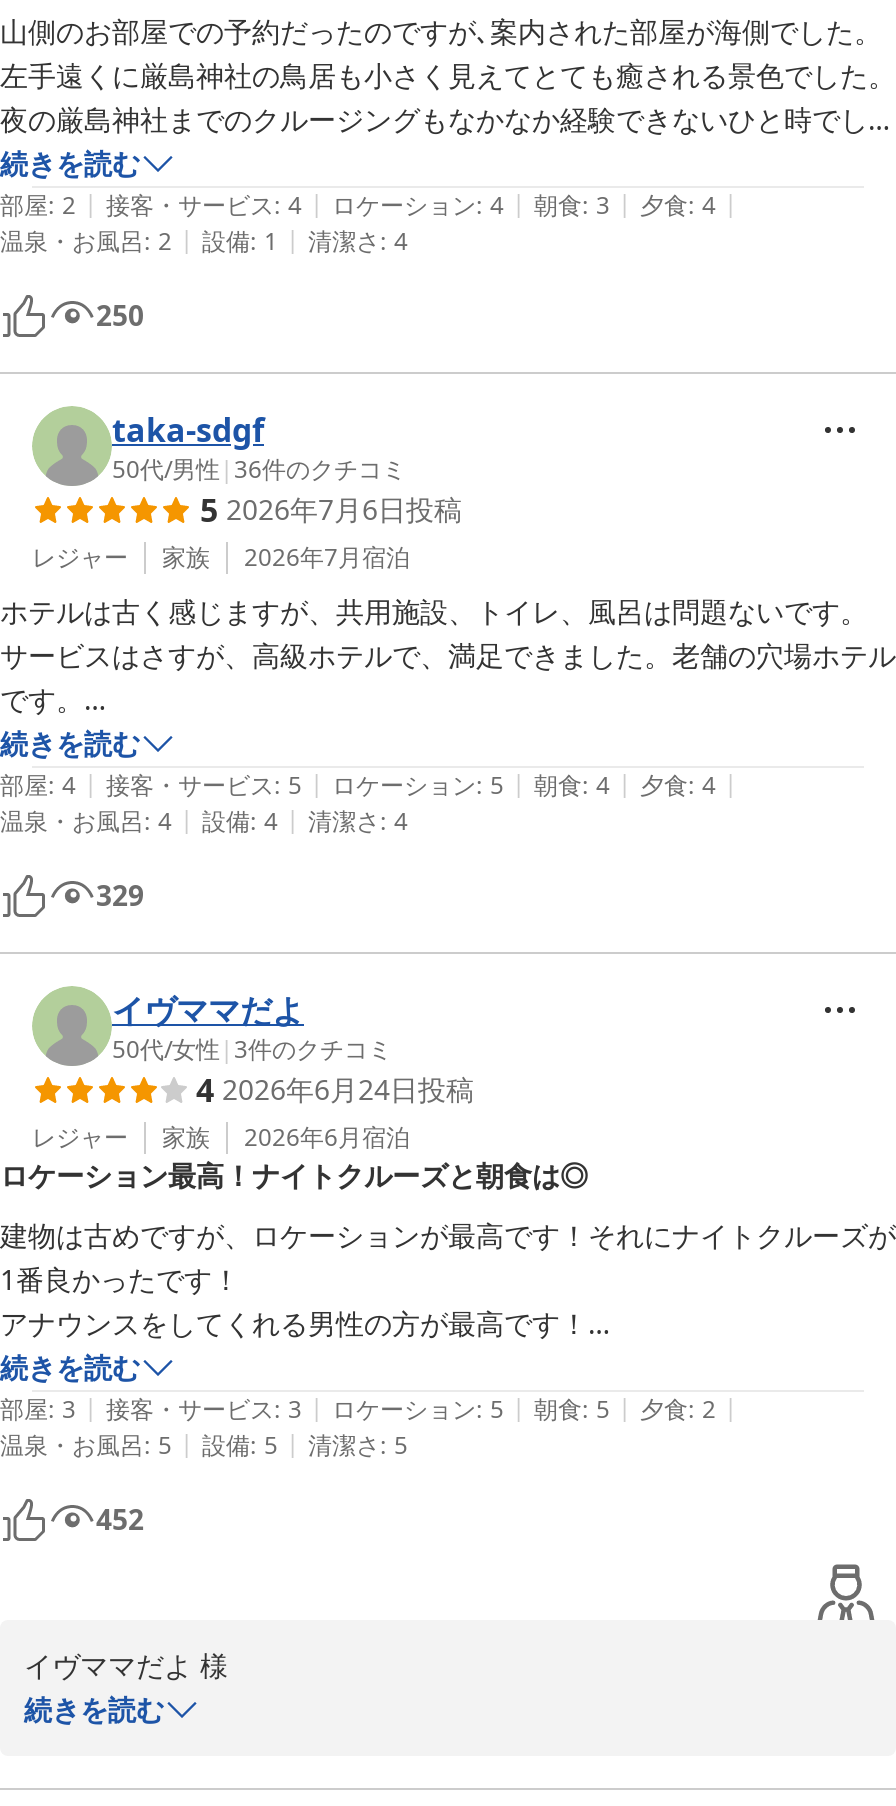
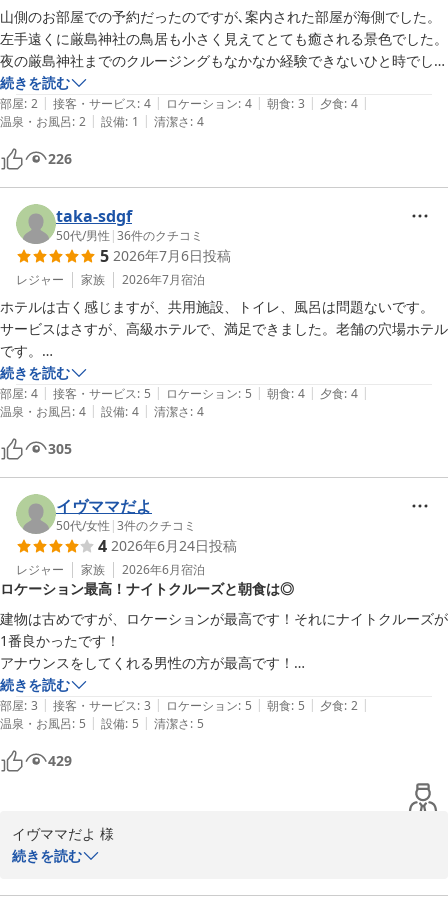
[96,296,144,334] 250 -> [48,149,72,168] 226
[96,876,144,914] 329 -> [48,439,72,458] 305
[96,1500,144,1538] 452 -> [48,751,72,770] 429

